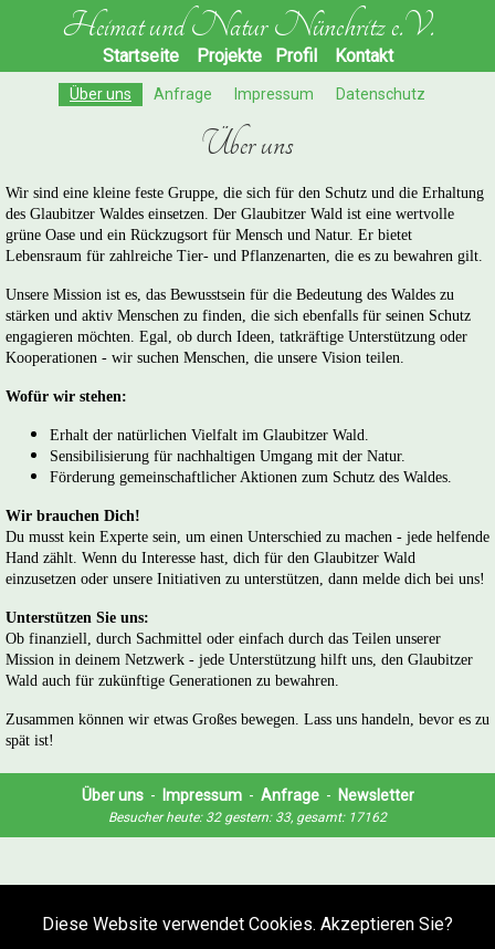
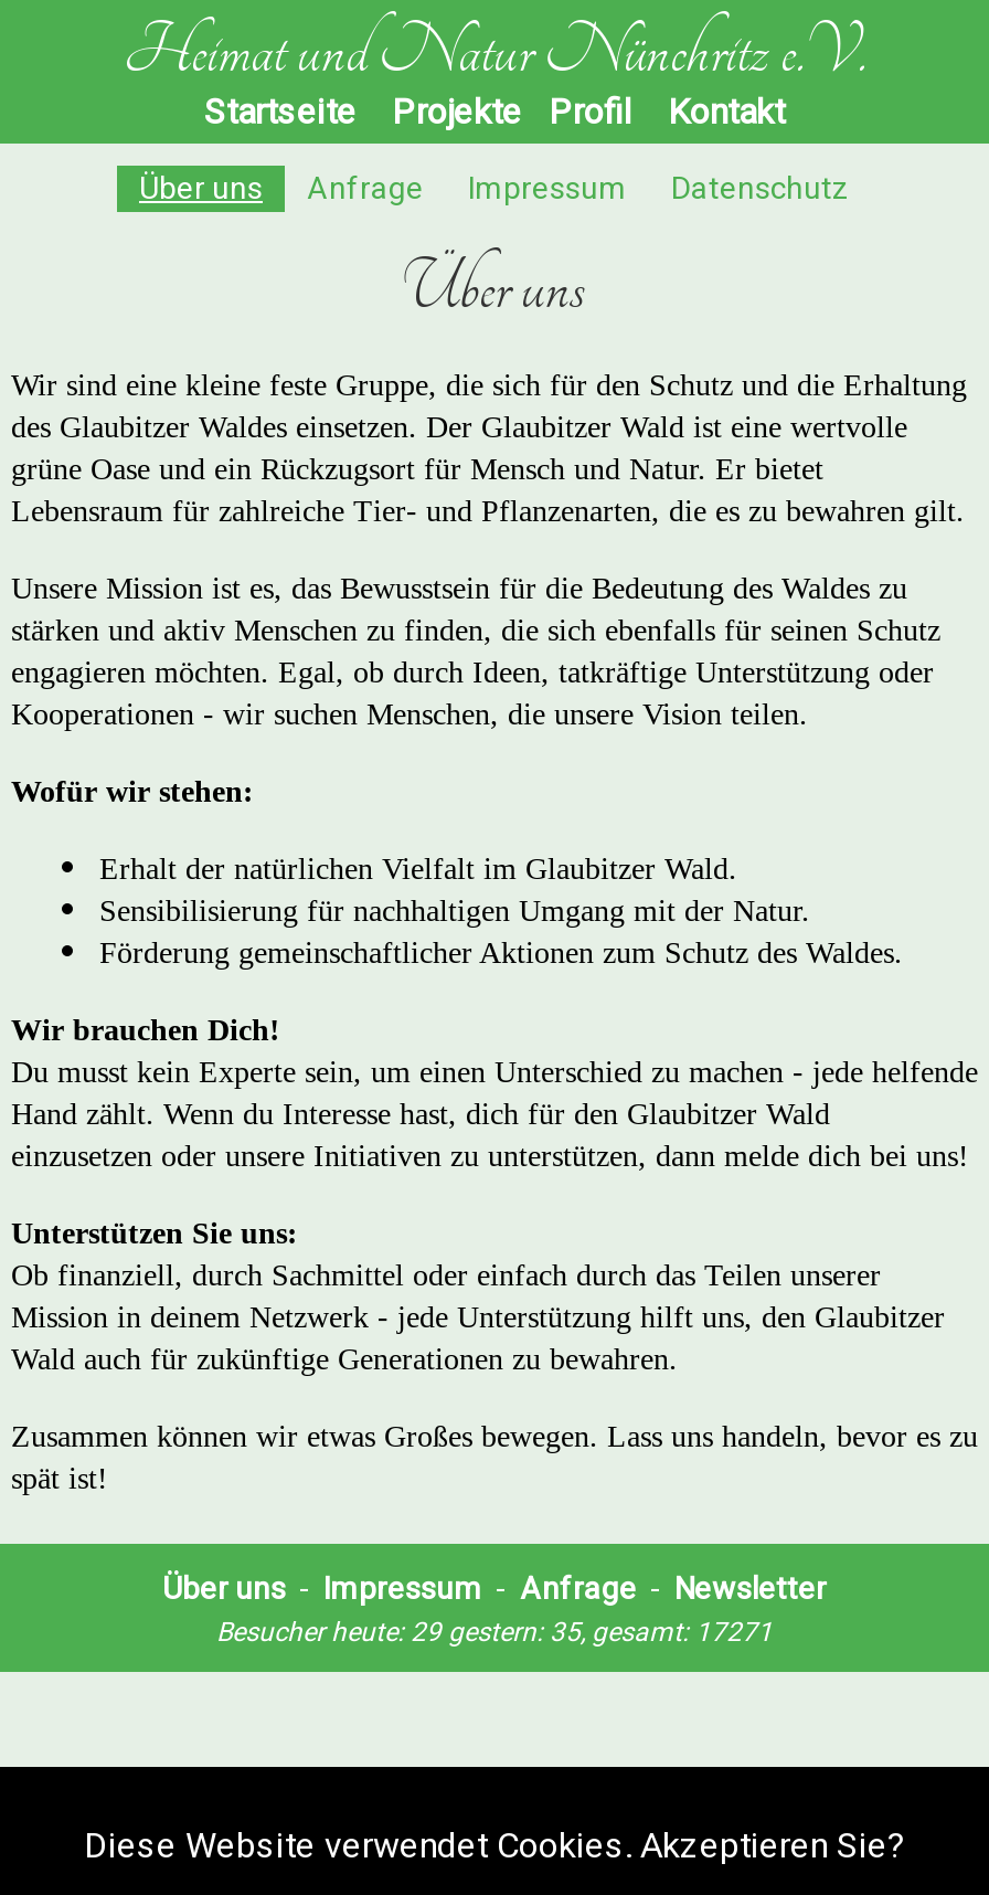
[108,810,387,825] Besucher heute: 32 gestern: 33, gesamt: 17162 -> [216,1617,773,1648] Besucher heute: 29 gestern: 35, gesamt: 17271

